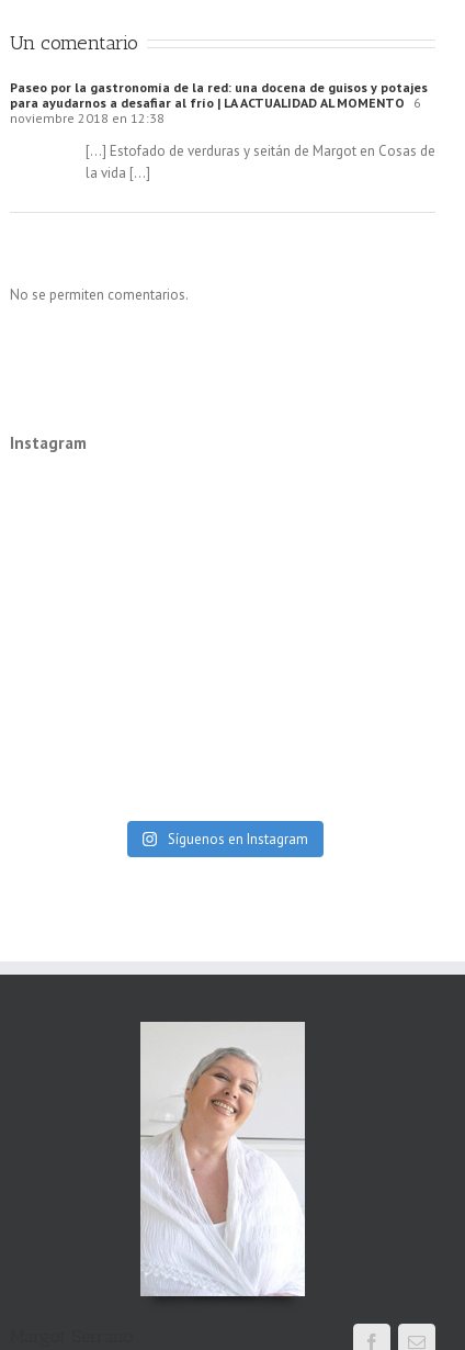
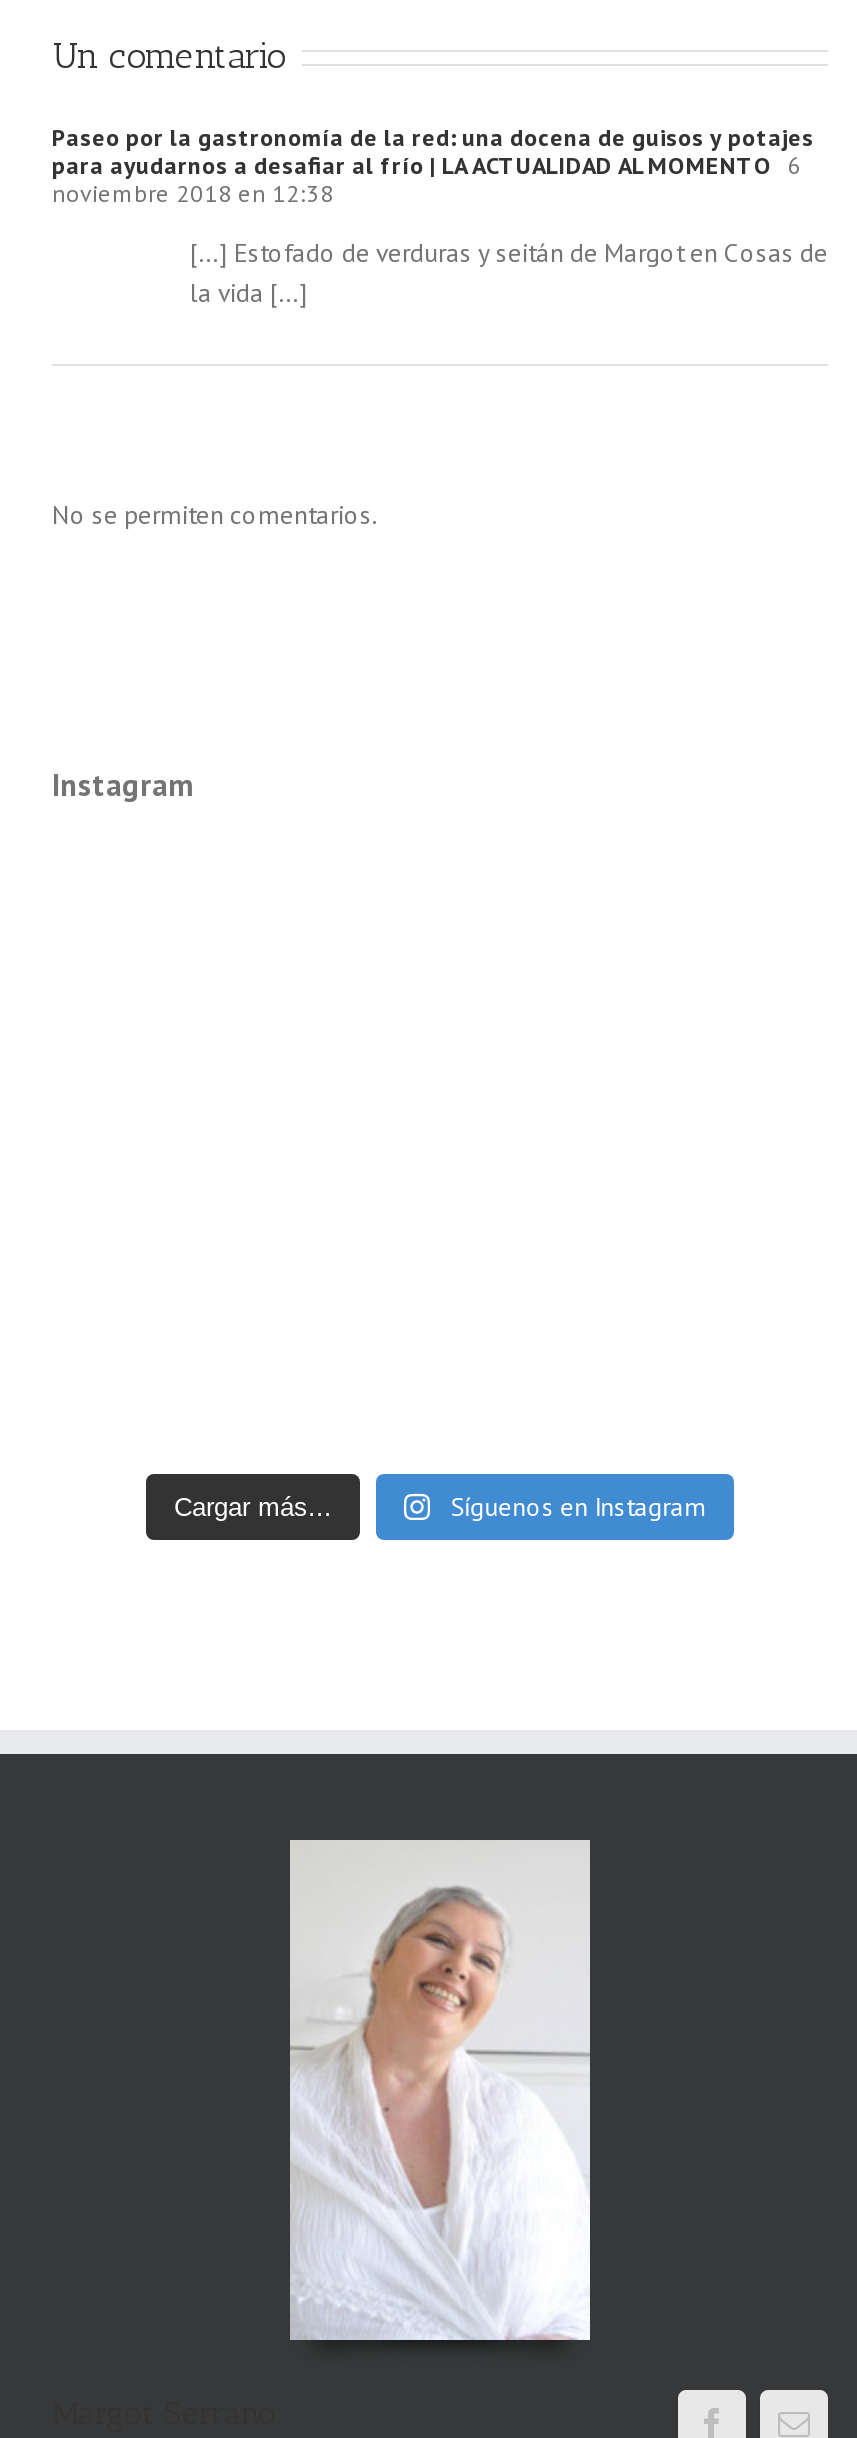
none -> [174,1493,332,1523] Cargar más...

